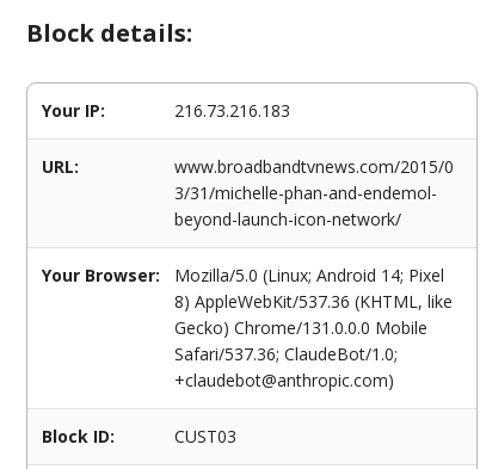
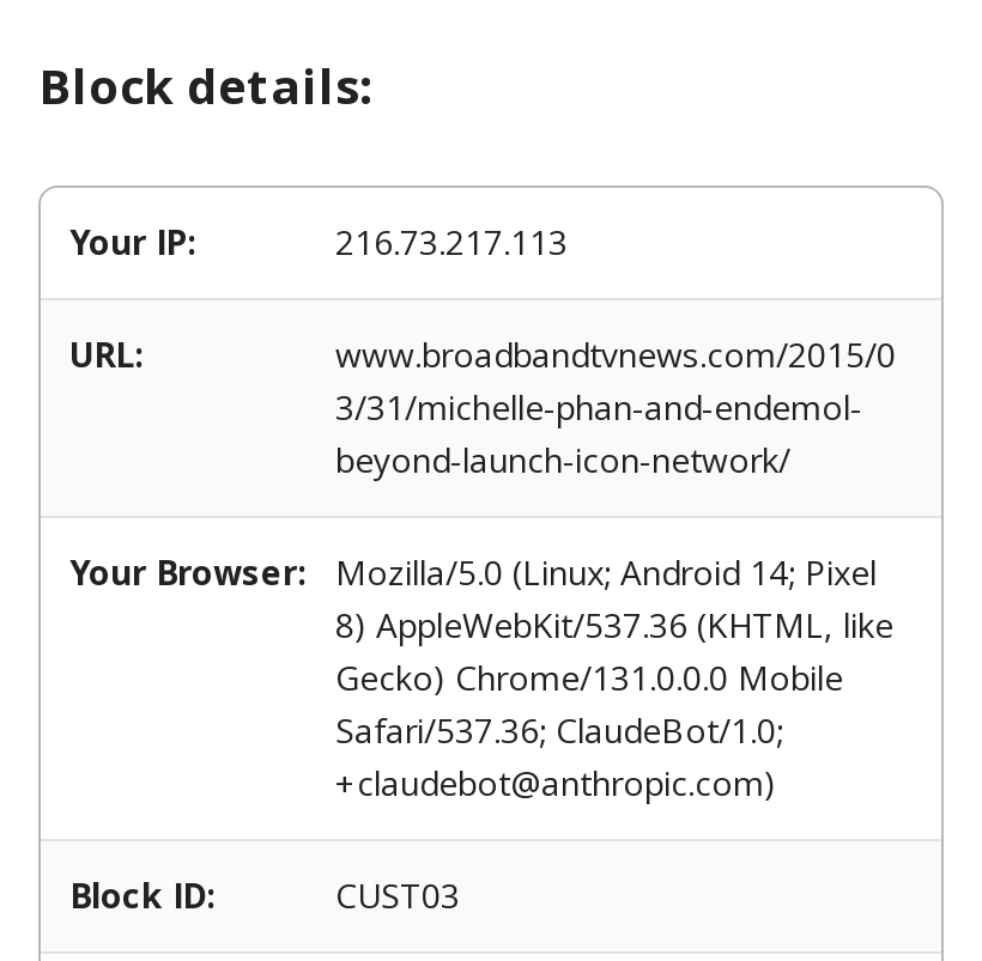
[174,99,290,122] 216.73.216.183 -> [335,219,568,264] 216.73.217.113

